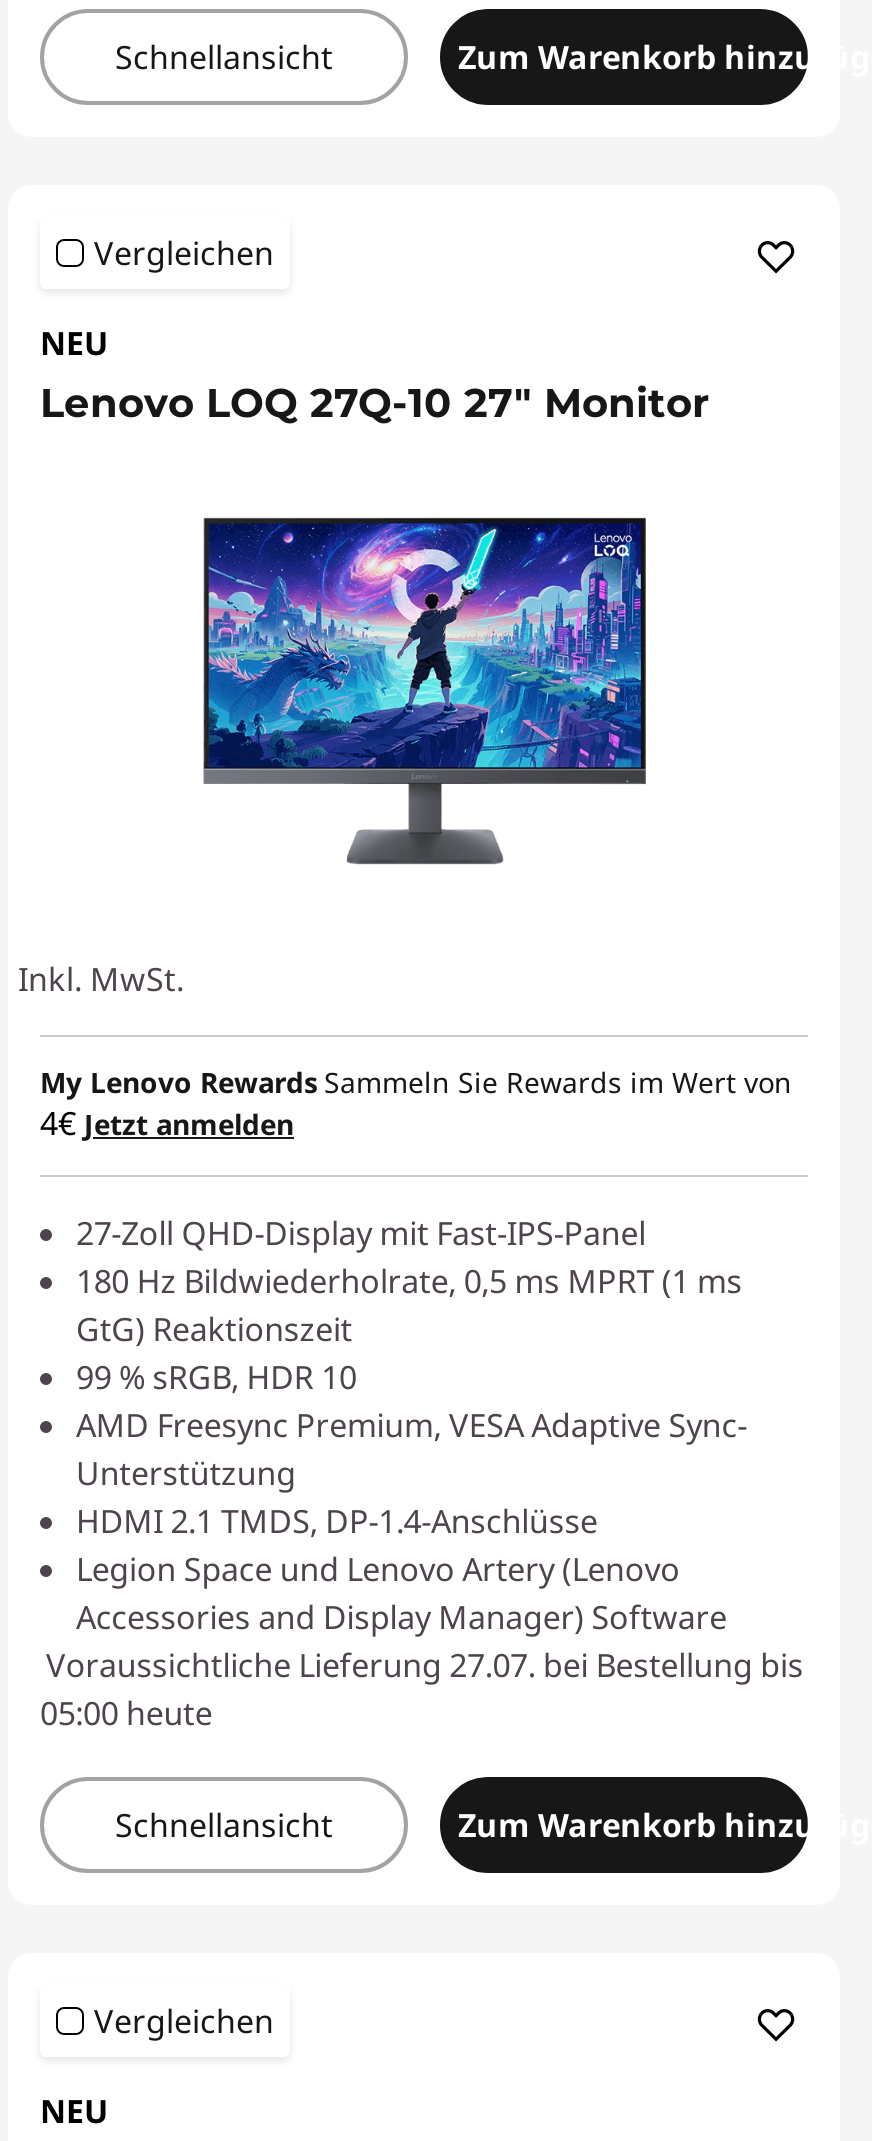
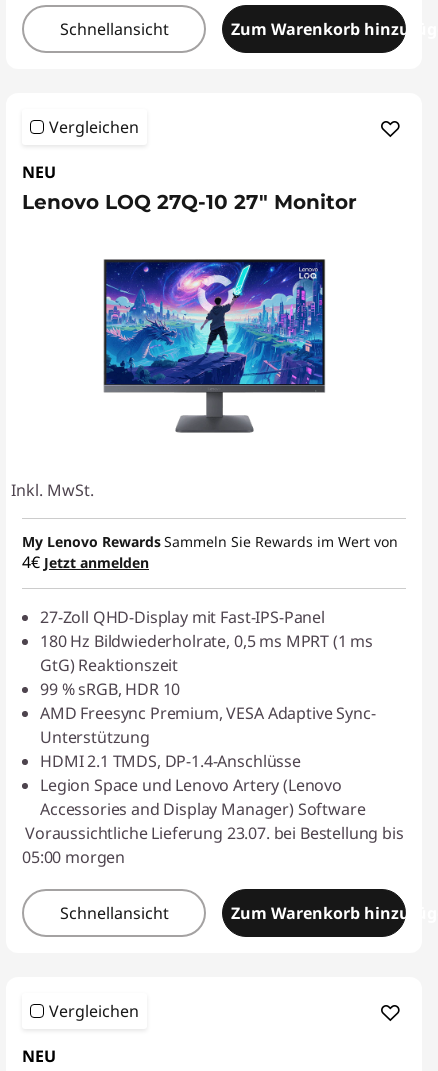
[40,1643,803,1735] Voraussichtliche Lieferung 27.07. bei Bestellung bis | 05:00 heute -> [22,822,404,868] Voraussichtliche Lieferung 23.07. bei Bestellung bis | 05:00 morgen

